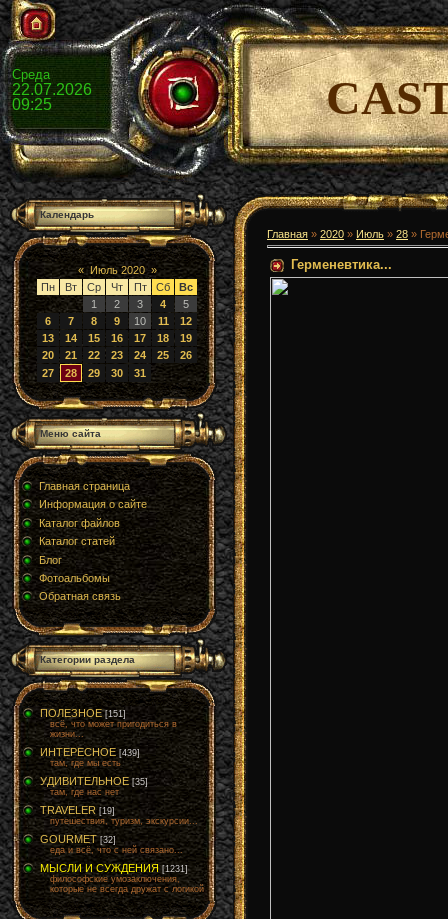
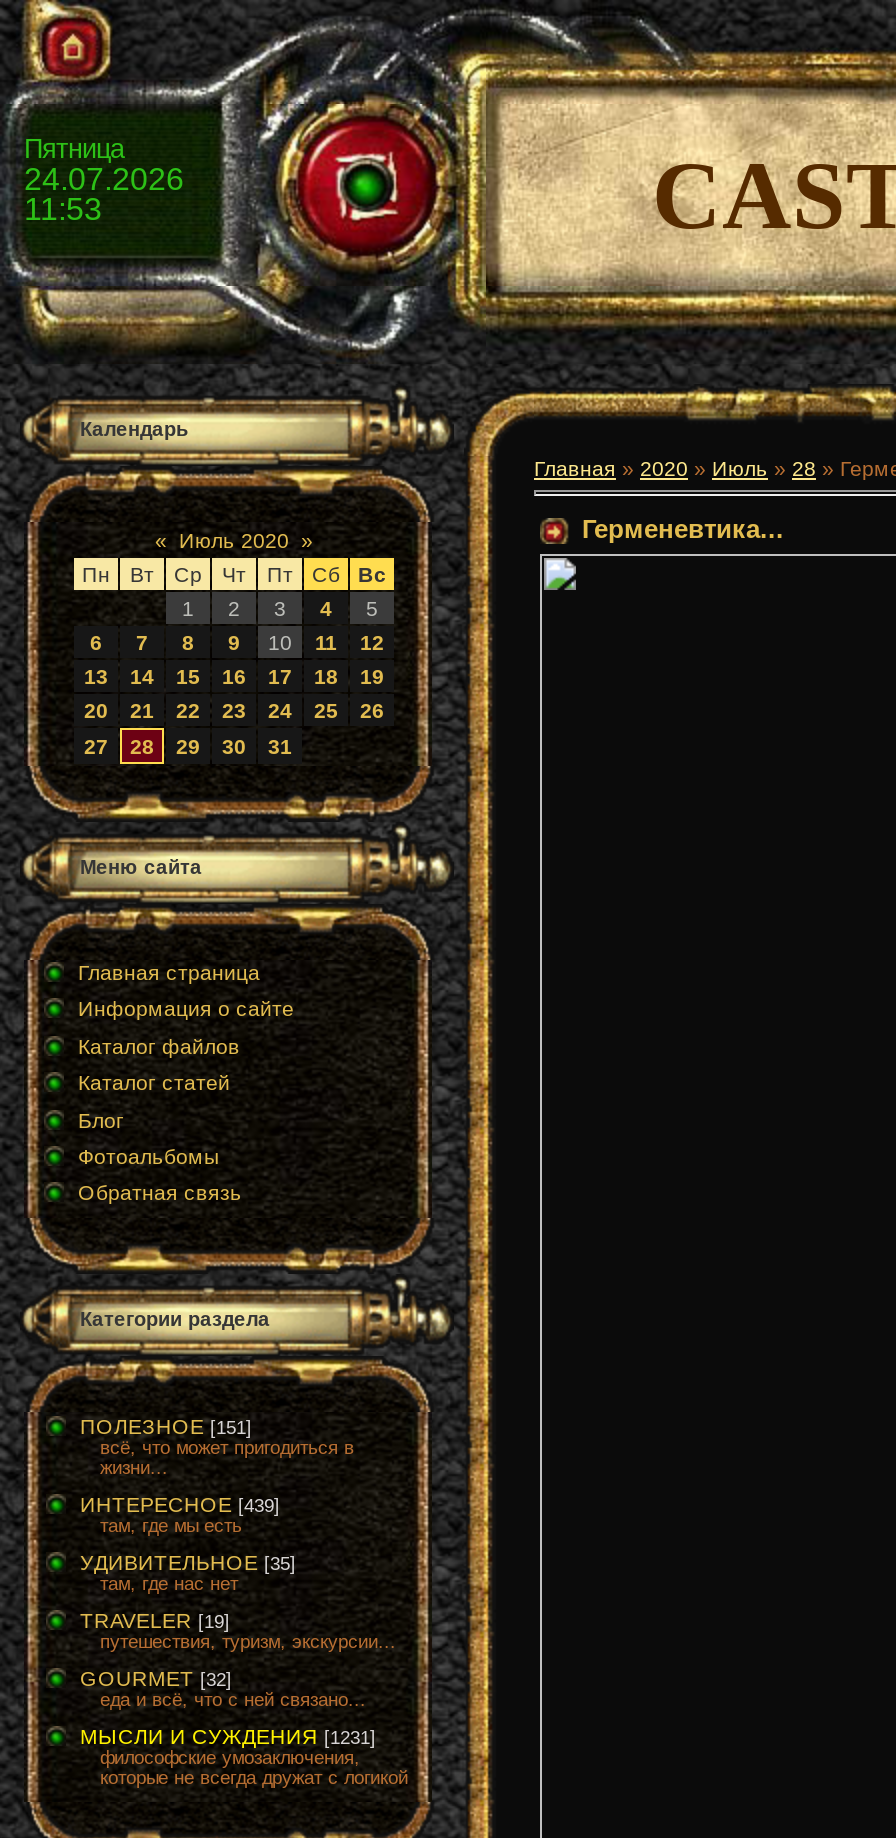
[12,67,92,113] Среда | 22.07.2026 | 09:25 -> [24,134,184,226] Пятница | 24.07.2026 | 11:53

